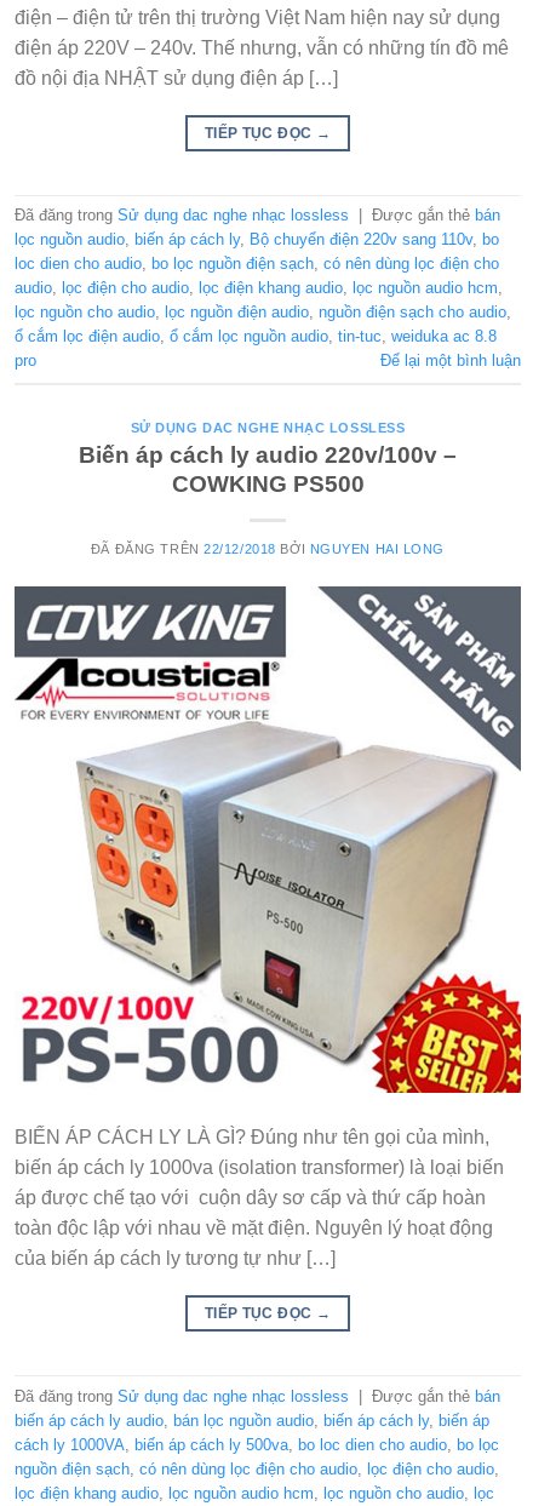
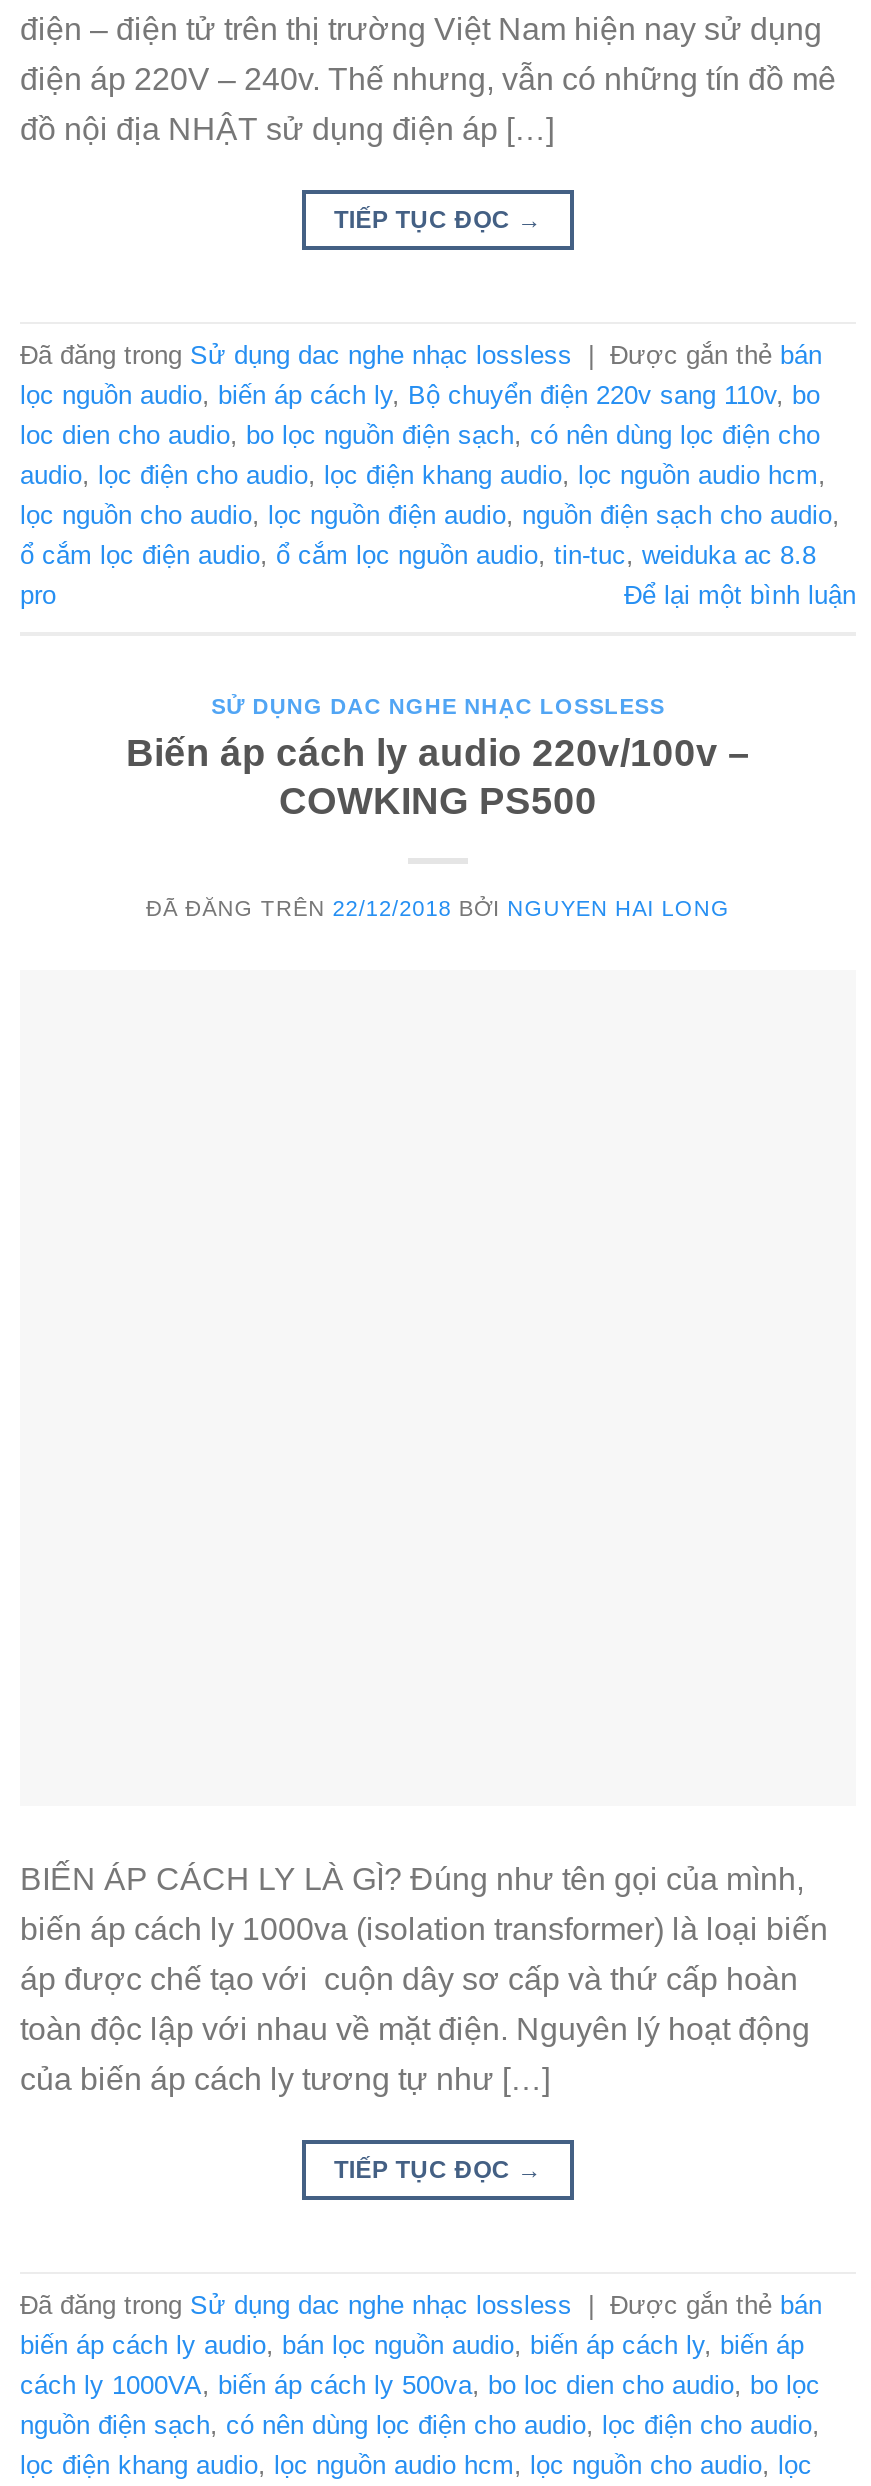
[13,585,522,1094] [image] -> none

